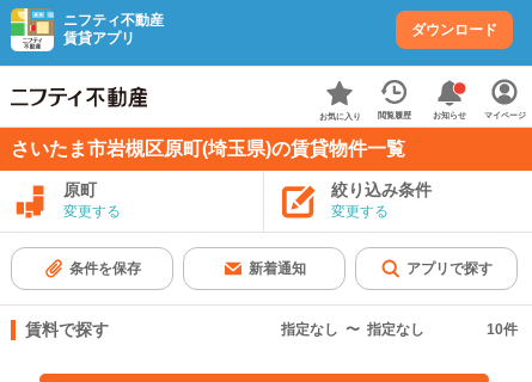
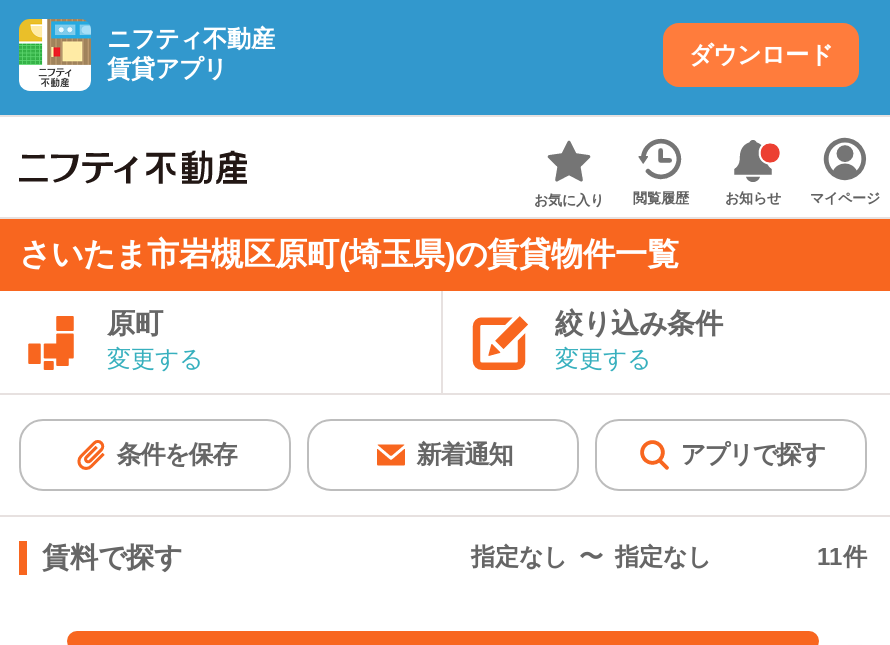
[487,321,518,338] 10件 -> [817,543,867,571] 11件

